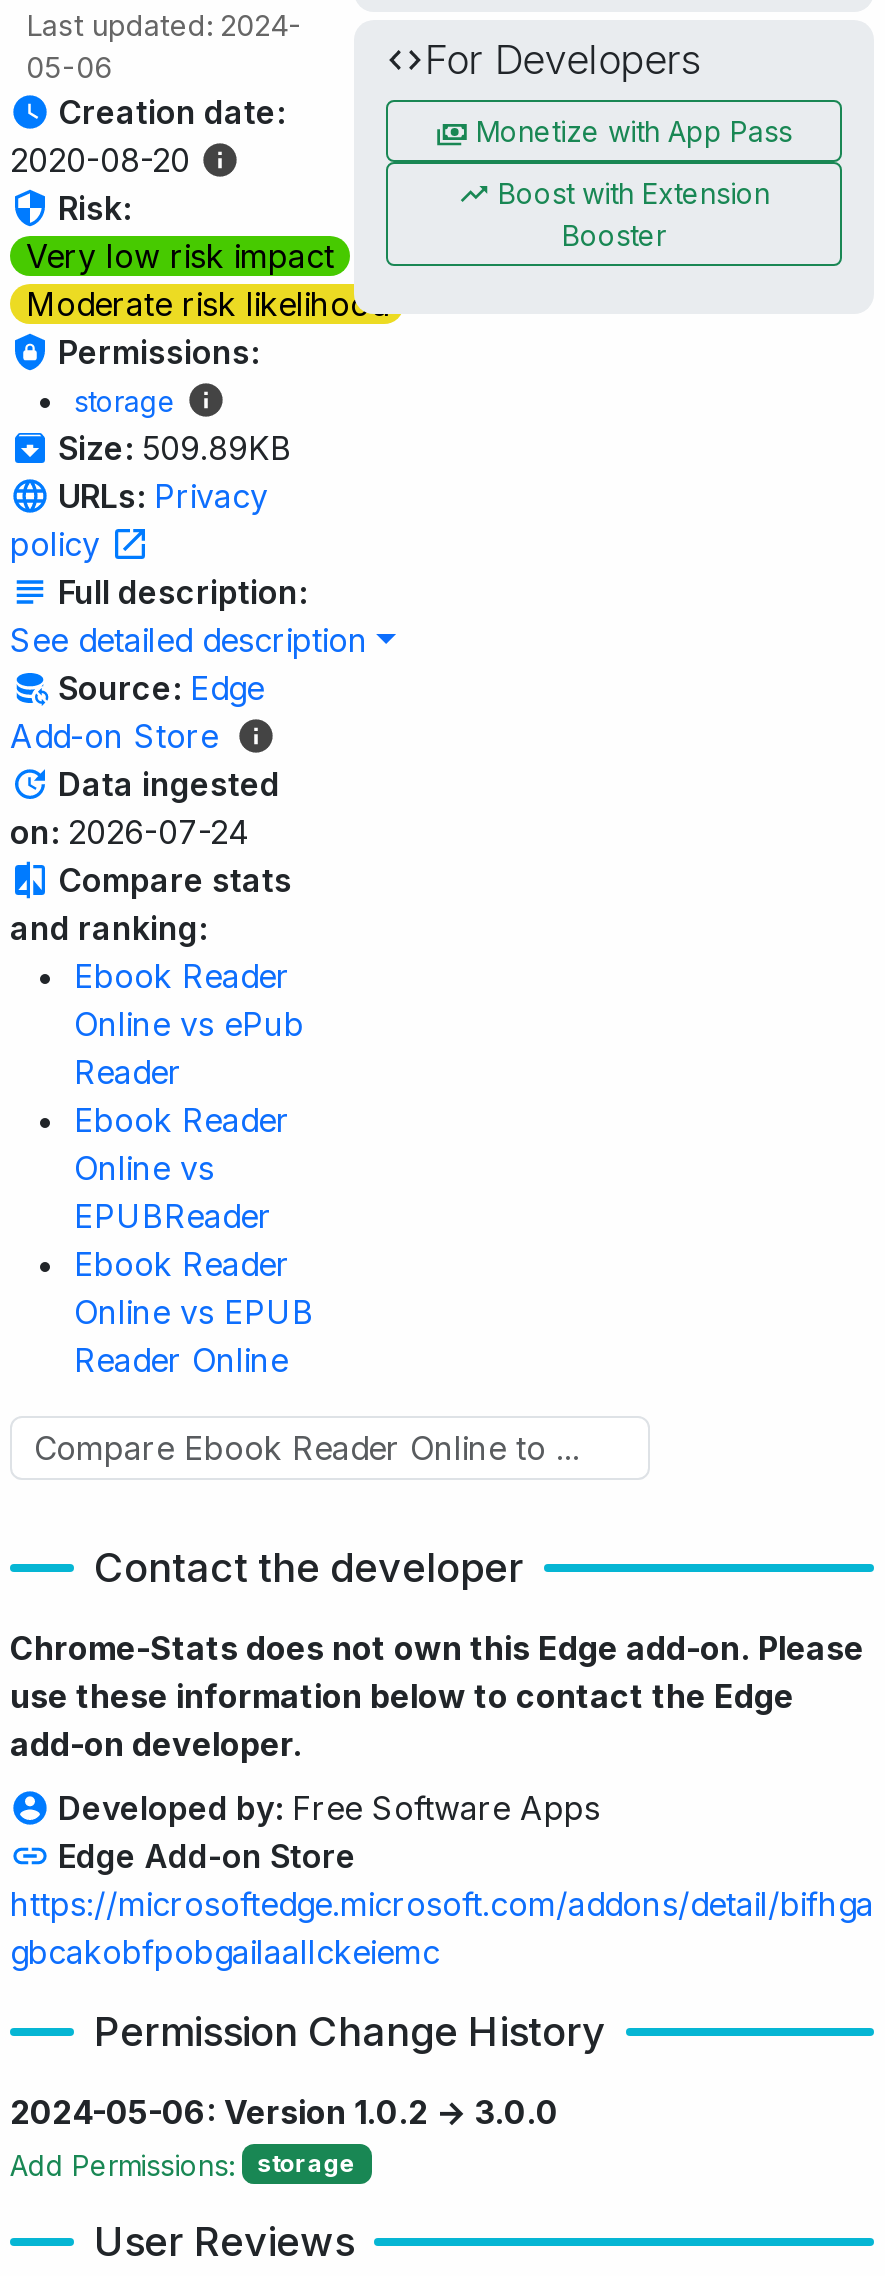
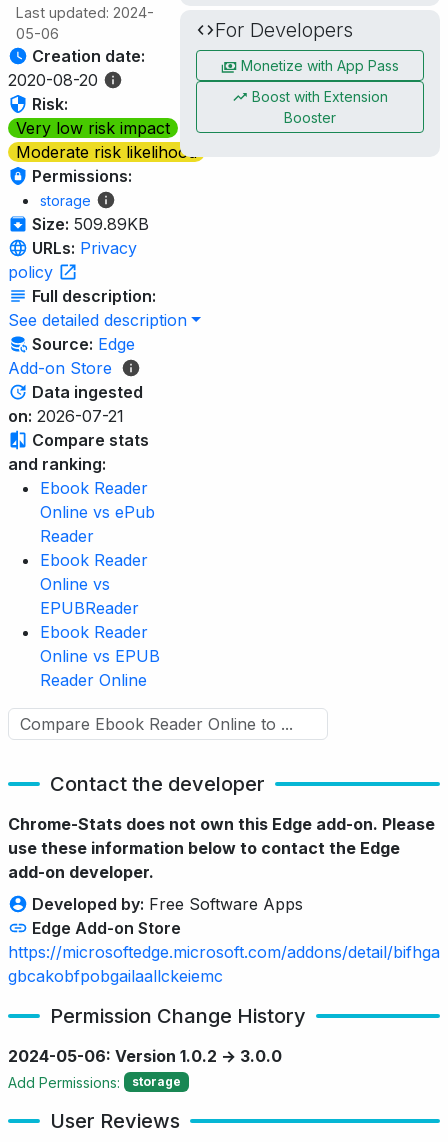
[10,811,250,851] on: 2026-07-24 -> [8,406,124,426] on: 2026-07-21

